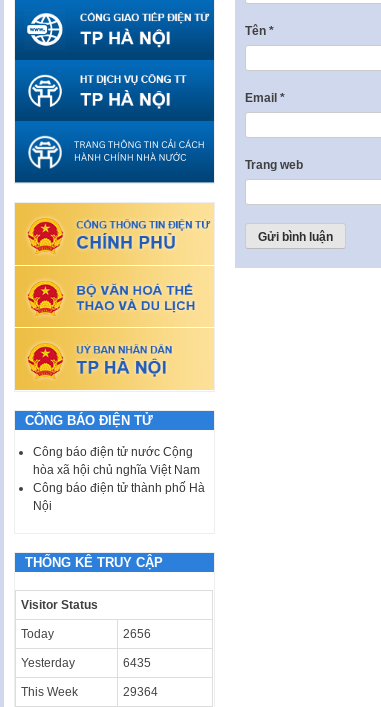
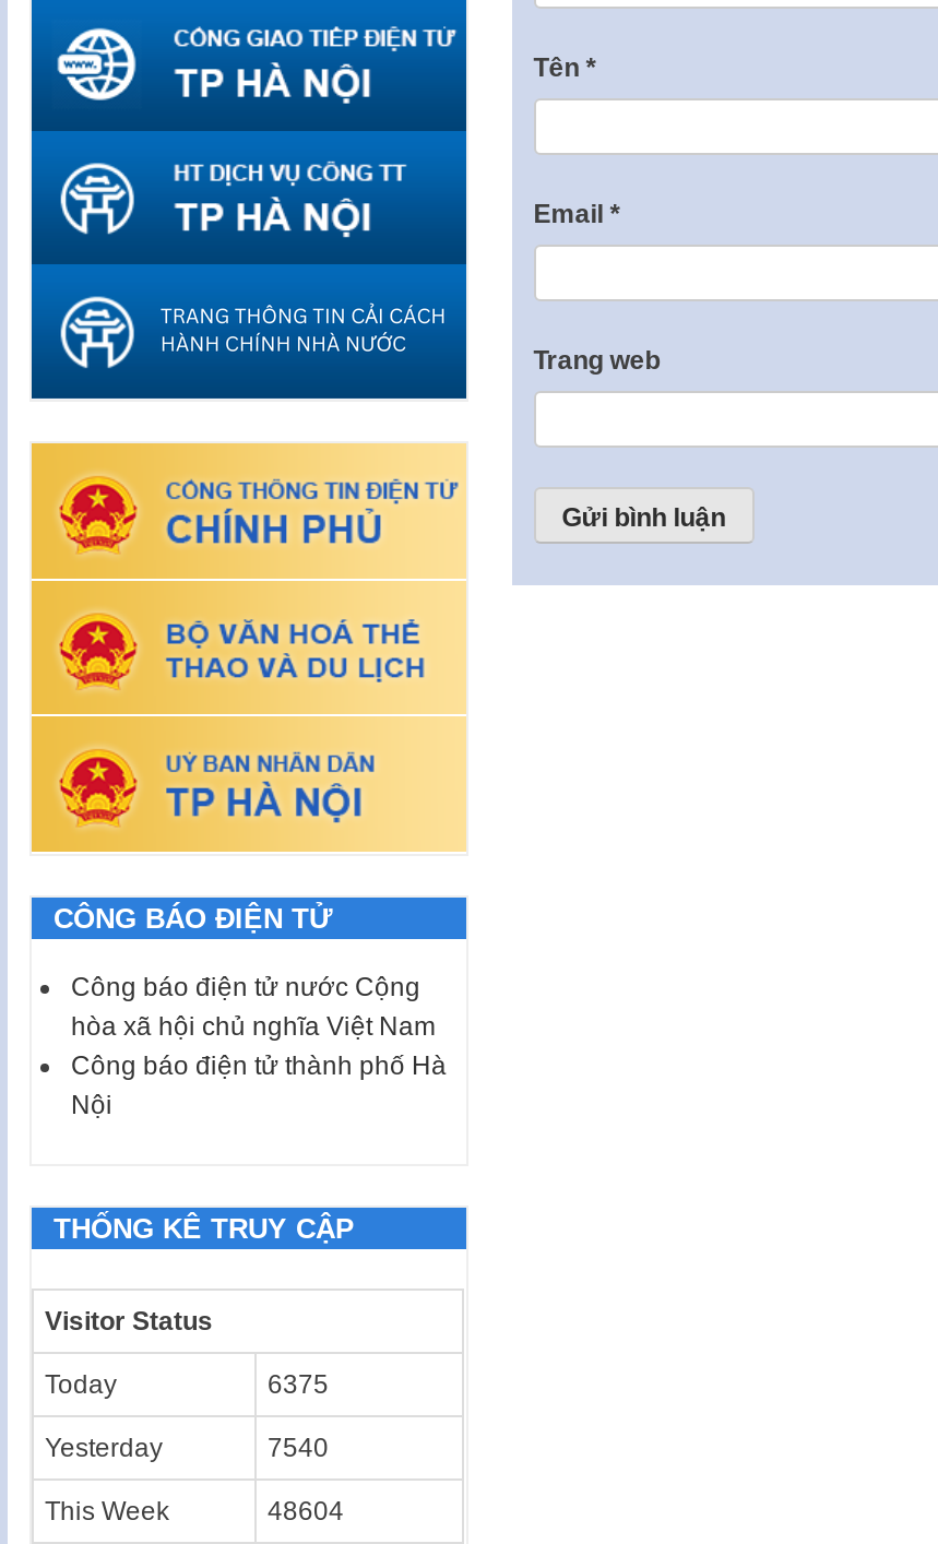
[123,627,151,641] 2656 -> [268,1369,329,1400] 6375
[123,656,151,670] 6435 -> [268,1432,329,1463] 7540
[123,685,158,699] 29364 -> [268,1496,344,1526] 48604

